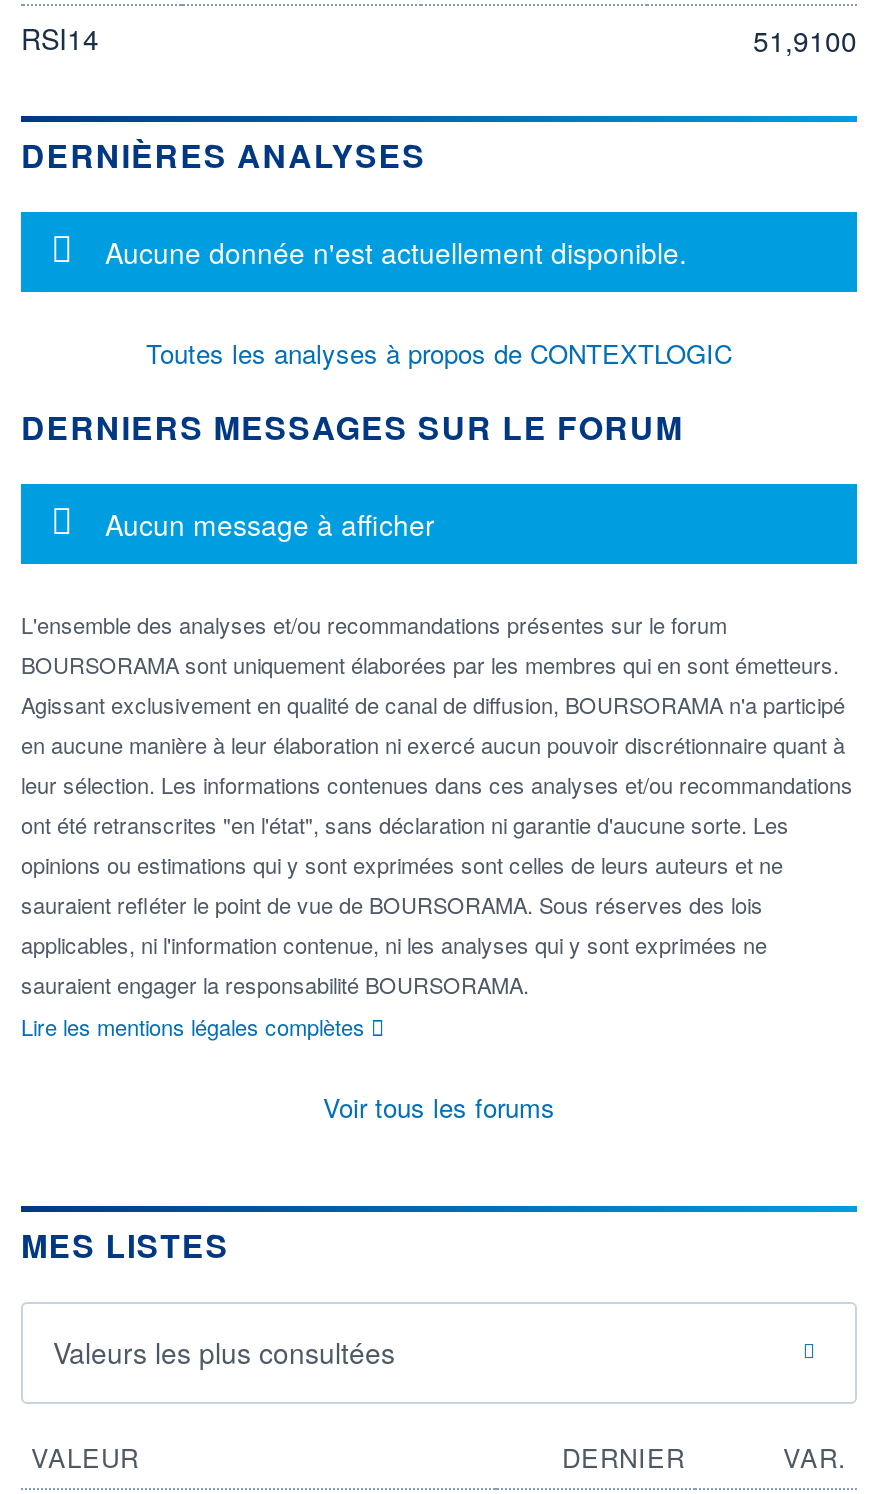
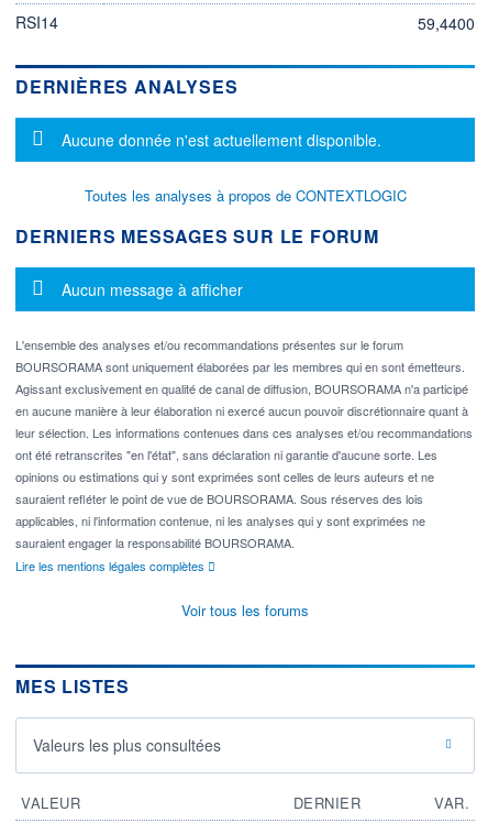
[753,20,857,60] 51,9100 -> [418,12,475,34] 59,4400

